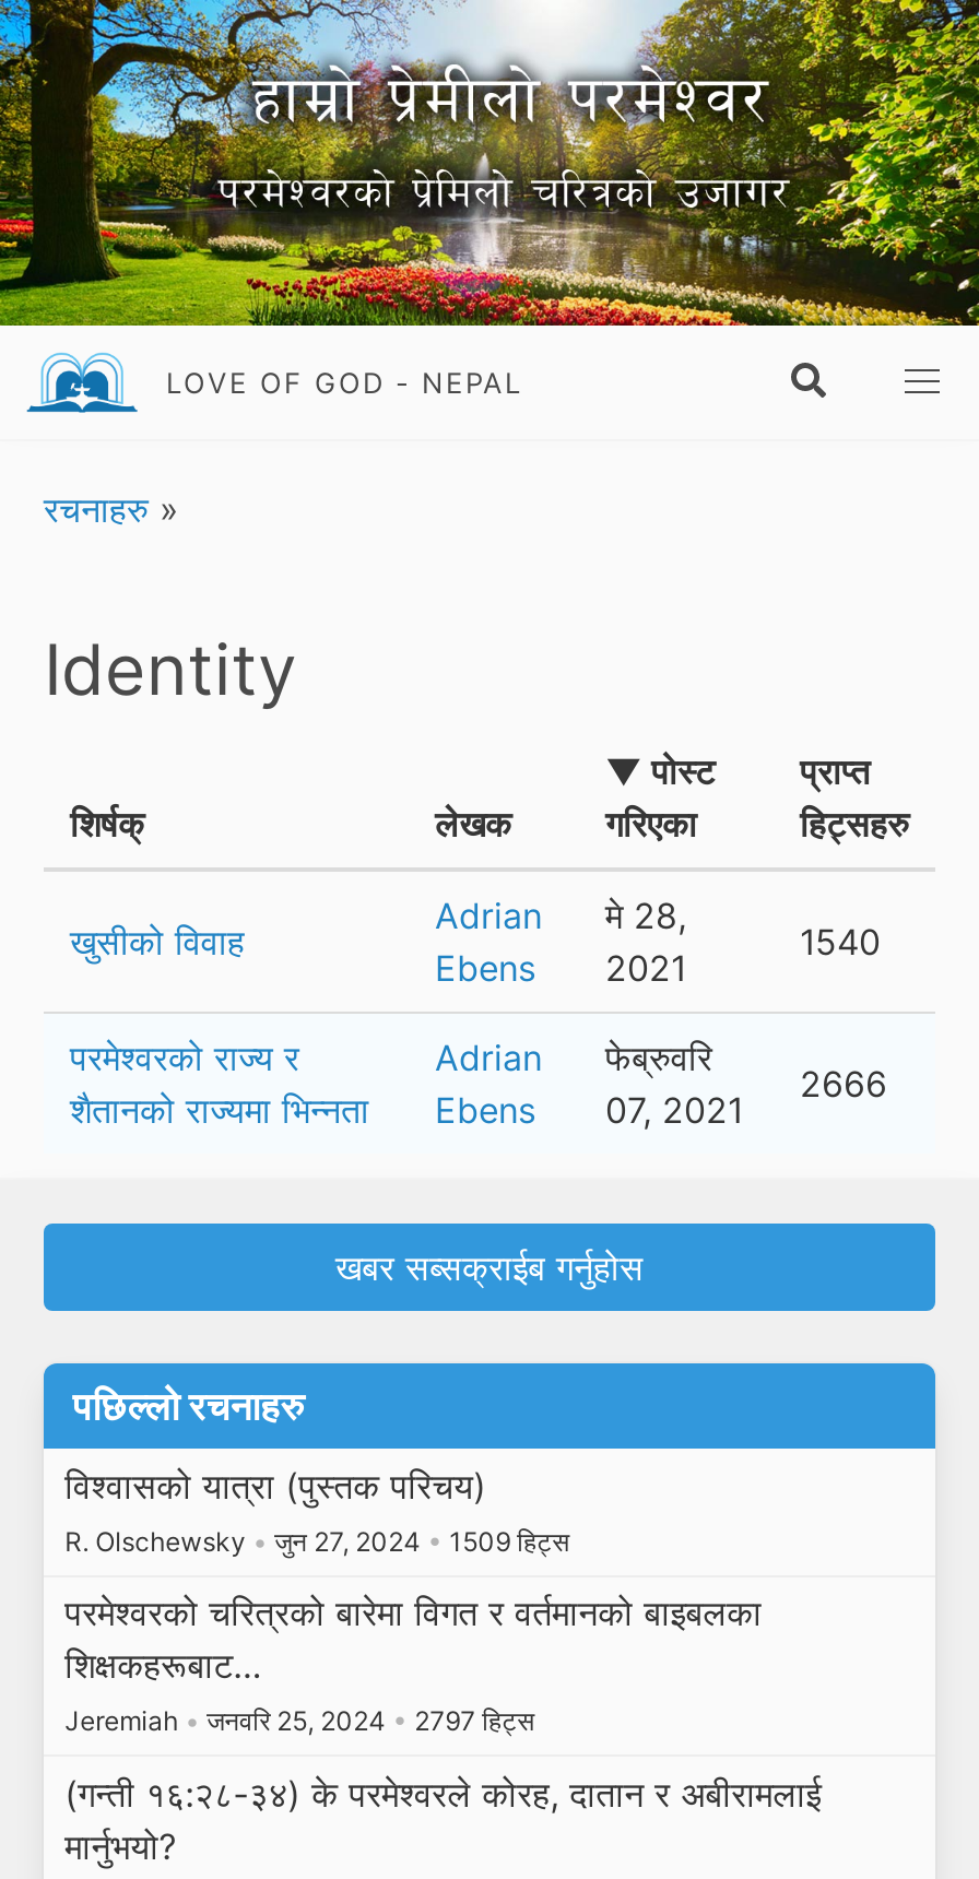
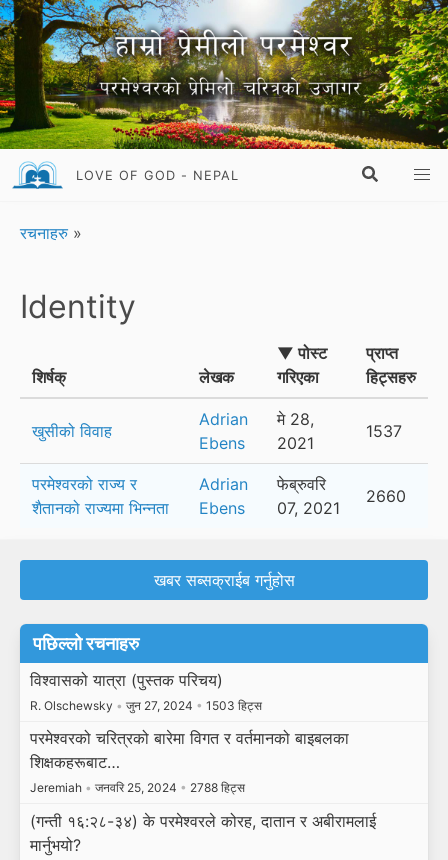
[800,920,881,964] 1540 -> [366,421,402,441] 1537
[800,1063,887,1106] 2666 -> [366,486,406,506] 2660
[65,1524,569,1557] R. Olschewsky • जुन 27, 2024 • 1509 हिट्स -> [30,698,262,713] R. Olschewsky • जुन 27, 2024 • 1503 हिट्स
[65,1705,535,1738] Jeremiah • जनवरि 25, 2024 • 2797 हिट्स -> [30,780,245,795] Jeremiah • जनवरि 25, 2024 • 2788 हिट्स

